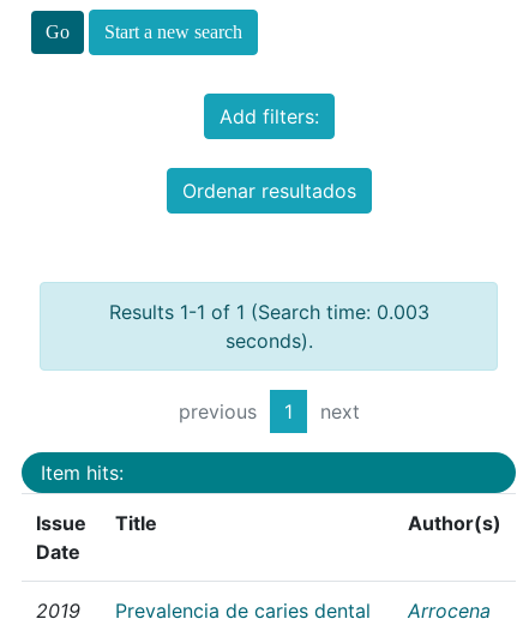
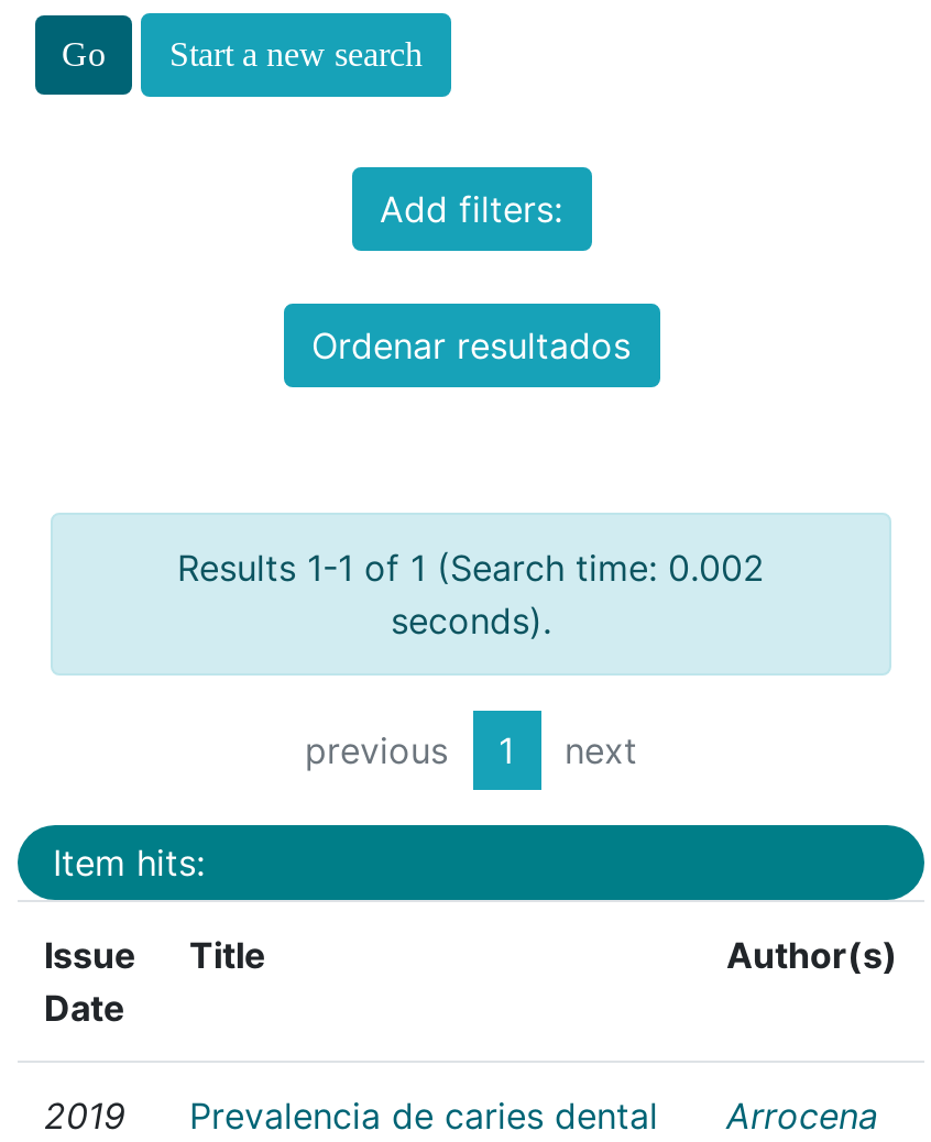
[109,300,429,324] Results 1-1 of 1 (Search time: 0.003 -> [177,546,765,590] Results 1-1 of 1 (Search time: 0.002

